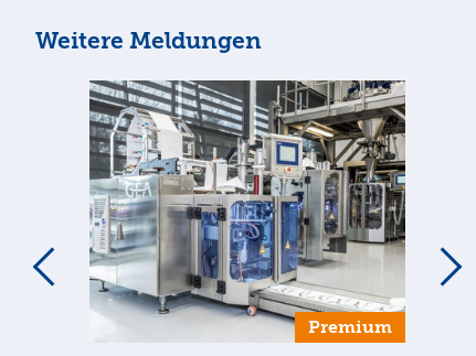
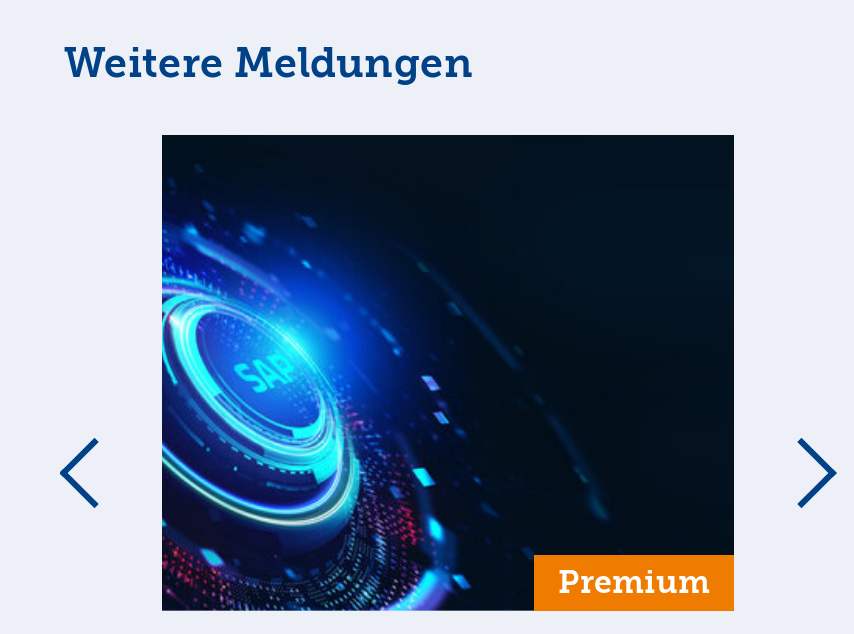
[88,79,406,343] [image] -> [160,133,736,613] [image]

